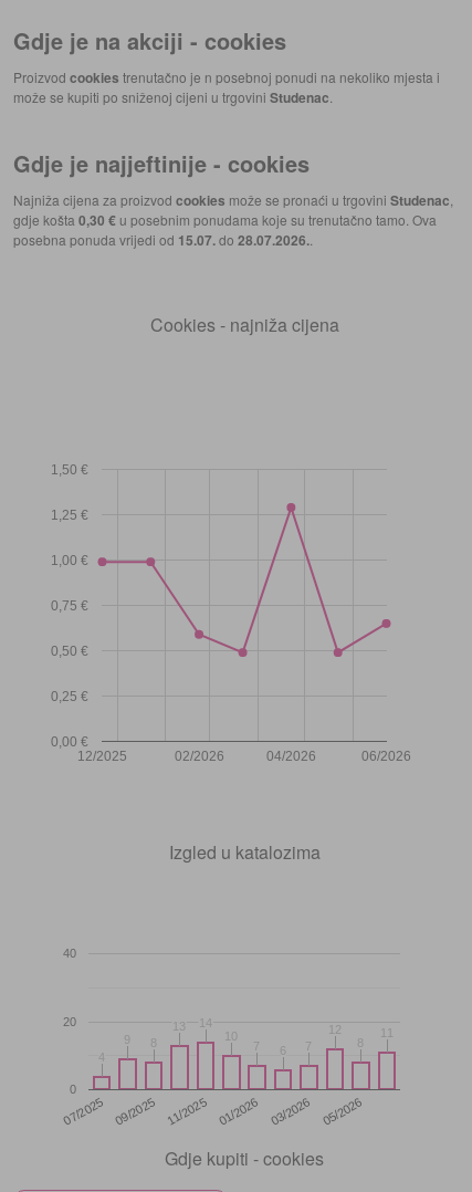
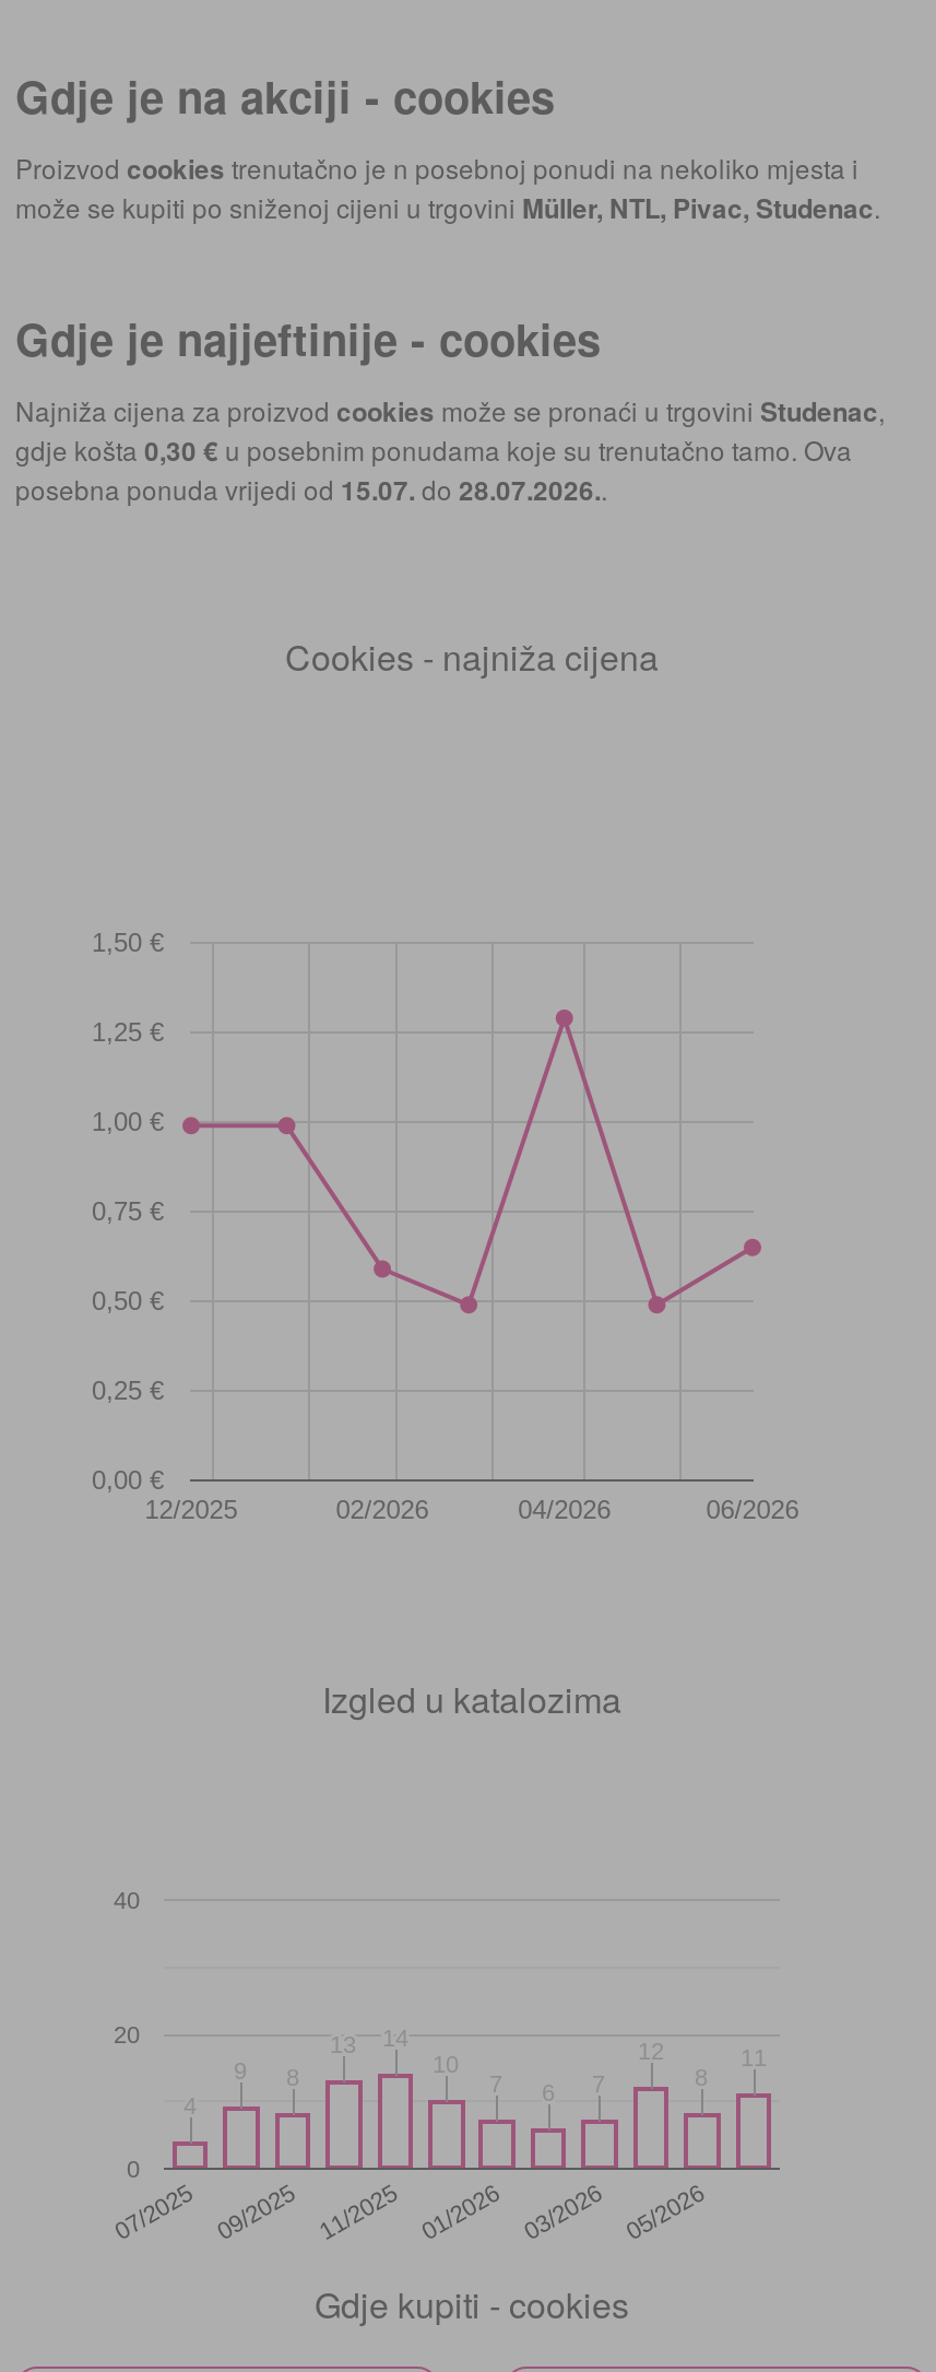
[13,87,333,107] može se kupiti po sniženoj cijeni u trgovini Studenac. -> [15,189,880,228] može se kupiti po sniženoj cijeni u trgovini Müller, NTL, Pivac, Studenac.

